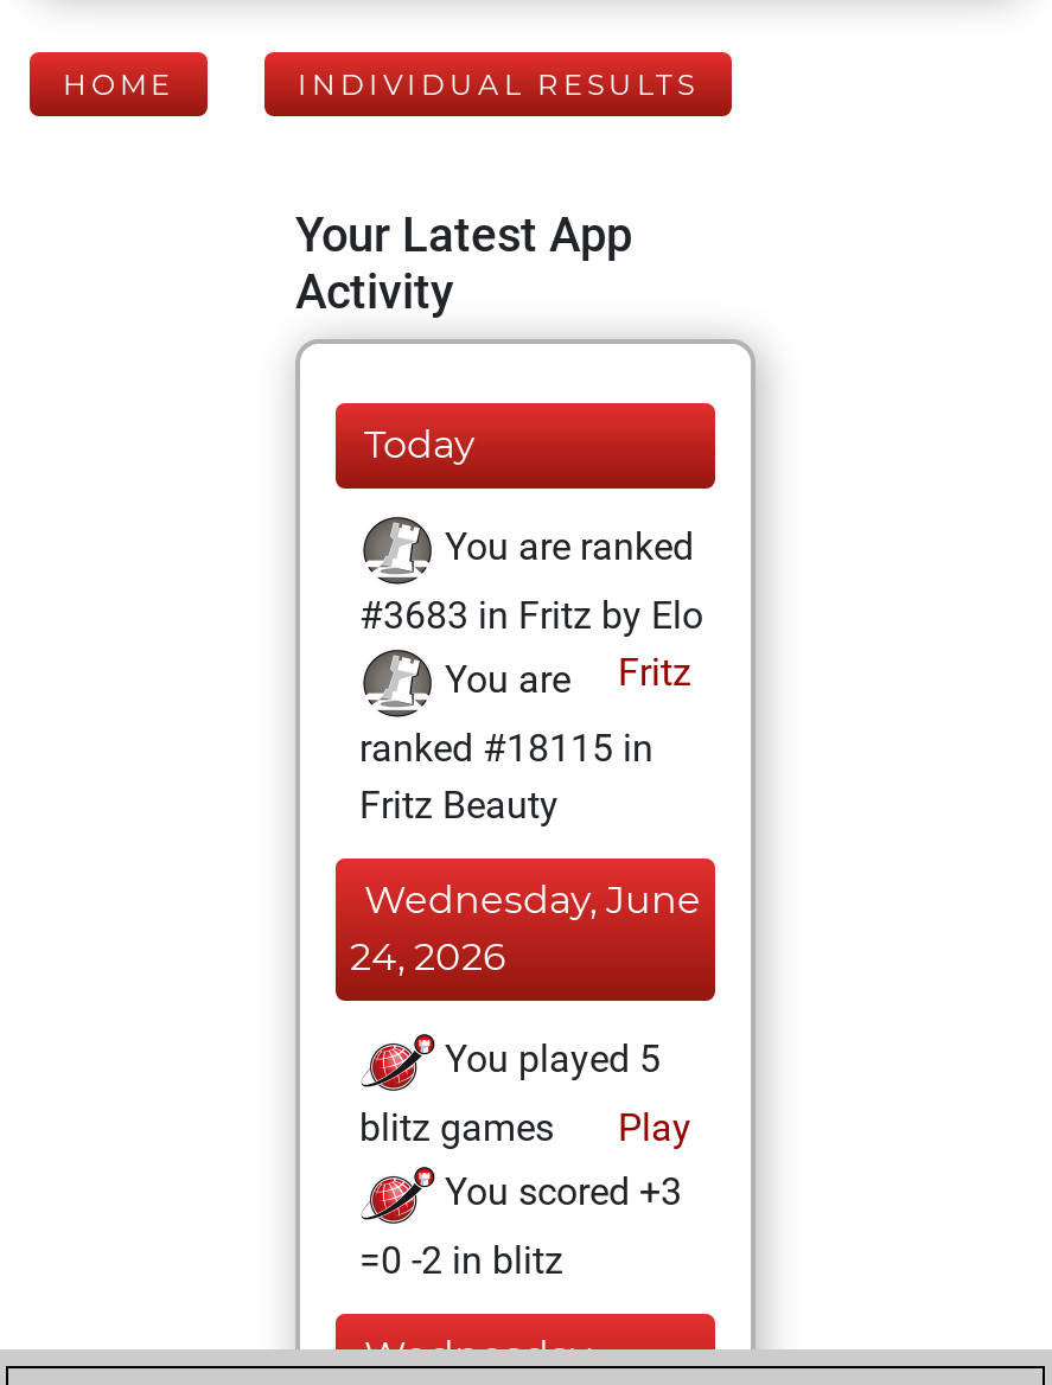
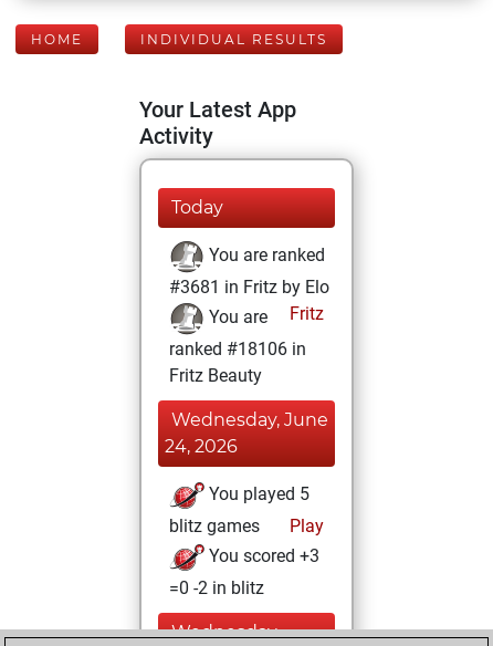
[359,593,703,638] #3683 in Fritz by Elo -> [169,277,329,298] #3681 in Fritz by Elo
[359,726,653,771] ranked #18115 in -> [169,338,306,360] ranked #18106 in

